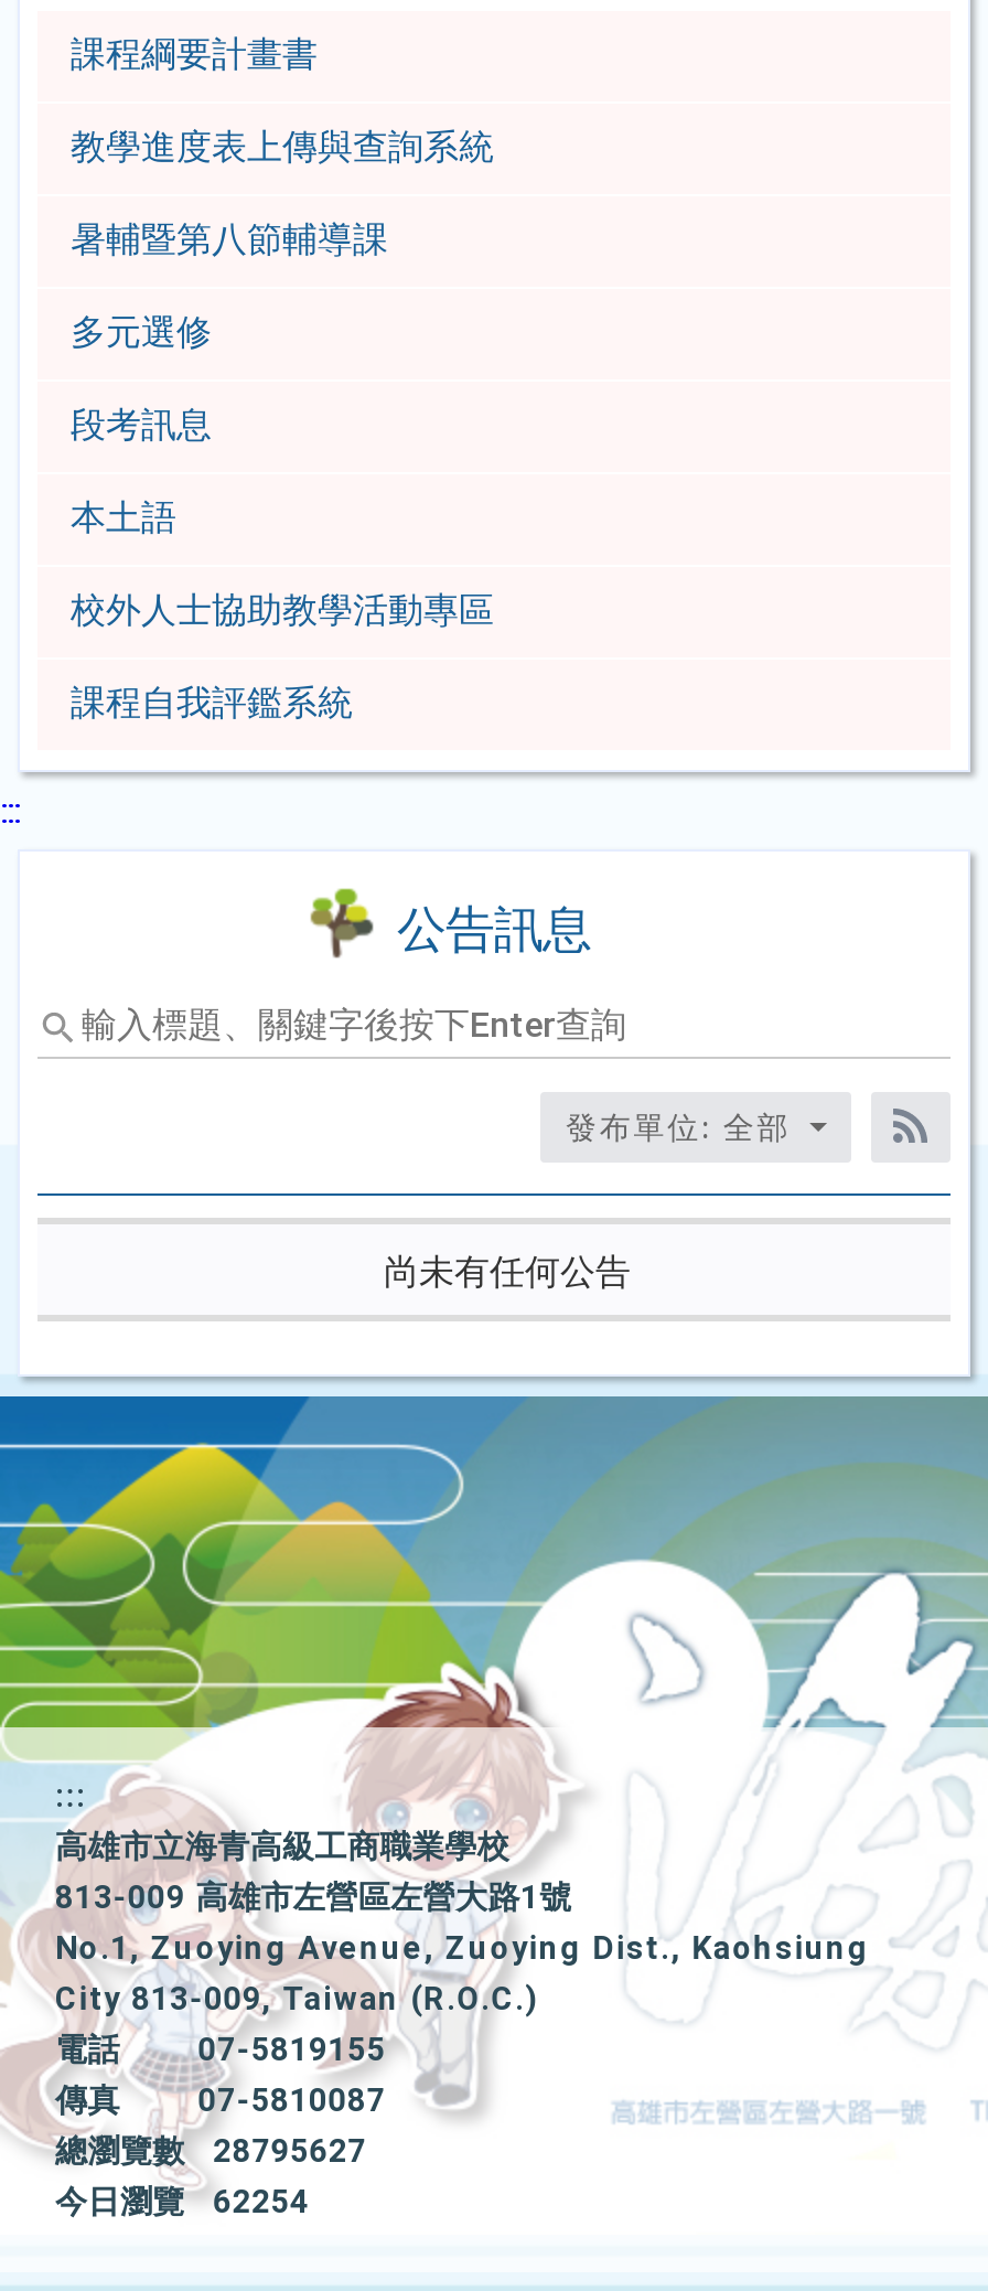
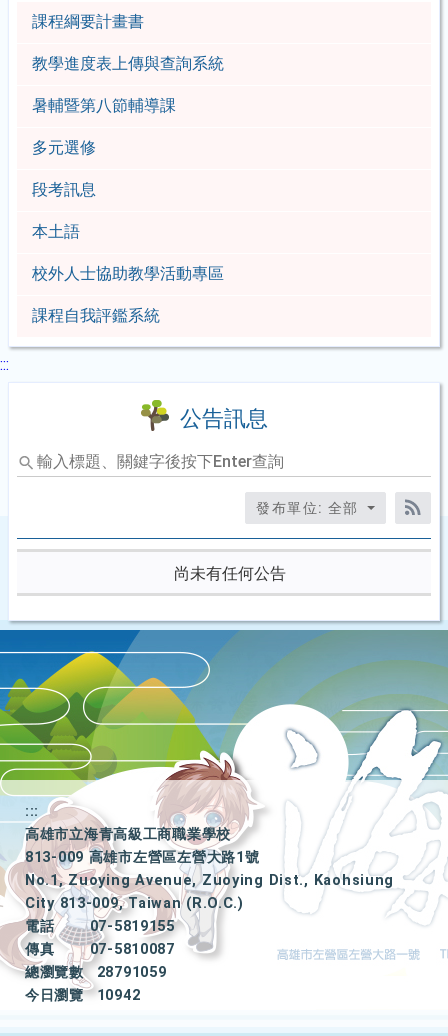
[55,2134,367,2172] 總瀏覽數 28795627 -> [25,964,166,981] 總瀏覽數 28791059
[55,2185,309,2222] 今日瀏覽 62254 -> [25,987,140,1004] 今日瀏覽 10942

